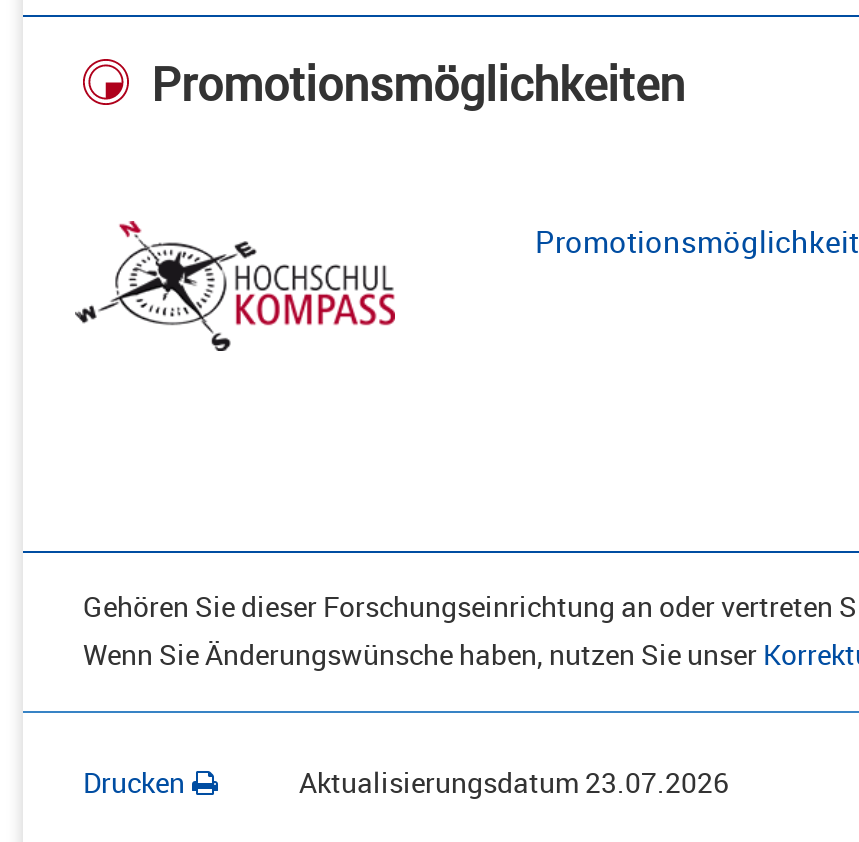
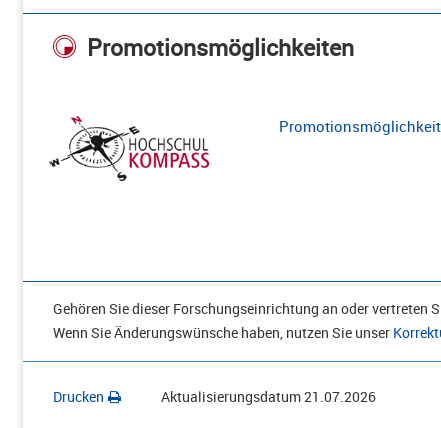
[299,763,729,801] Aktualisierungsdatum 23.07.2026 -> [161,387,376,406] Aktualisierungsdatum 21.07.2026

